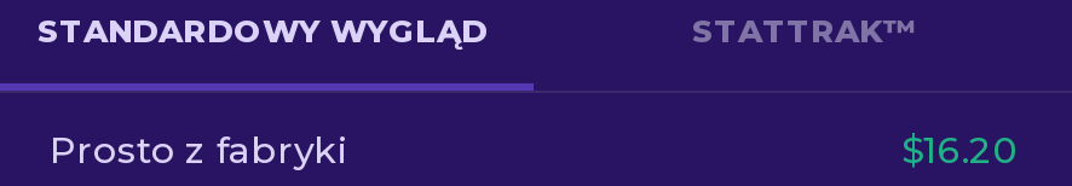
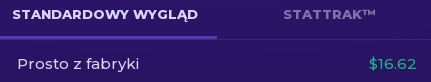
[901,127,1018,173] $16.20 -> [369,54,417,73] $16.62

